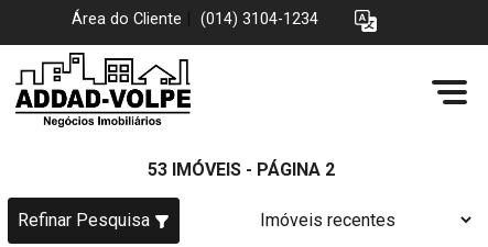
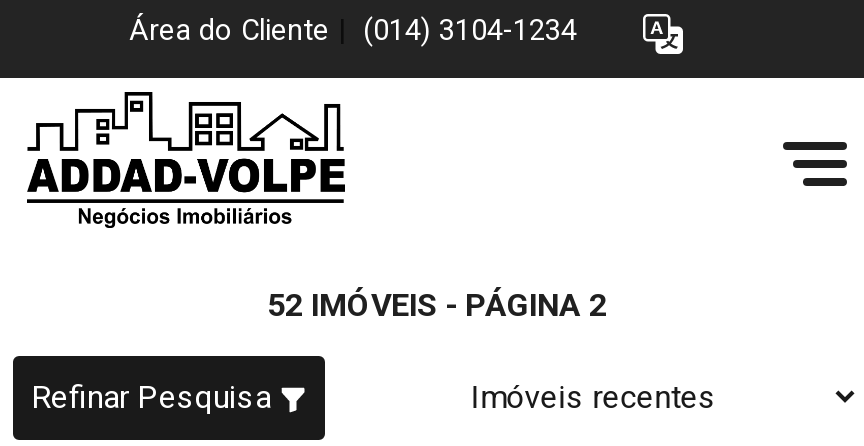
[148,159,335,180] 53 IMÓVEIS - PÁGINA 2 -> [267,286,607,324] 52 IMÓVEIS - PÁGINA 2

